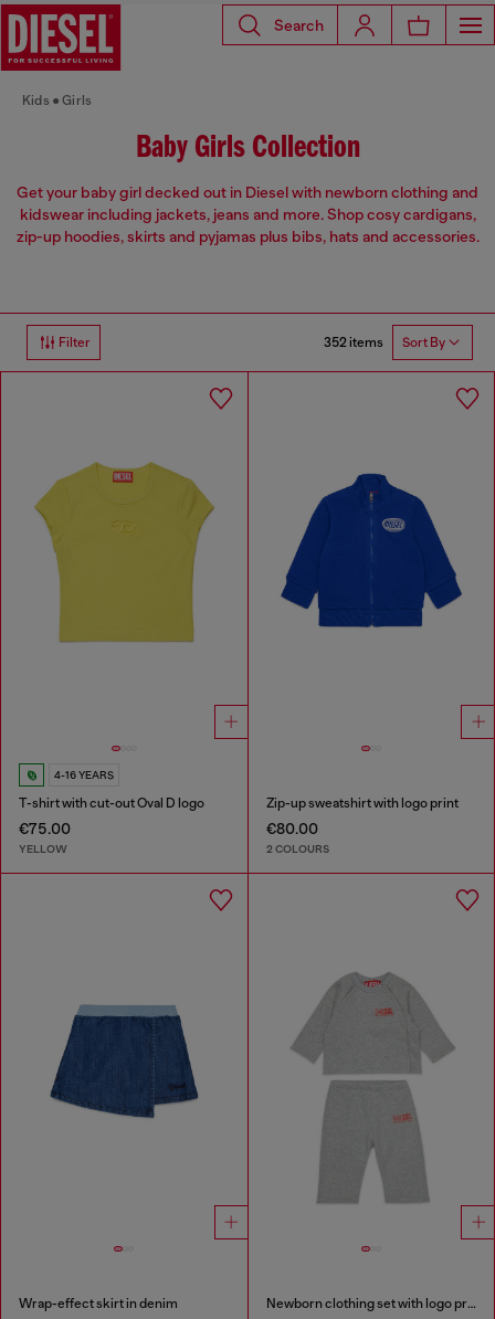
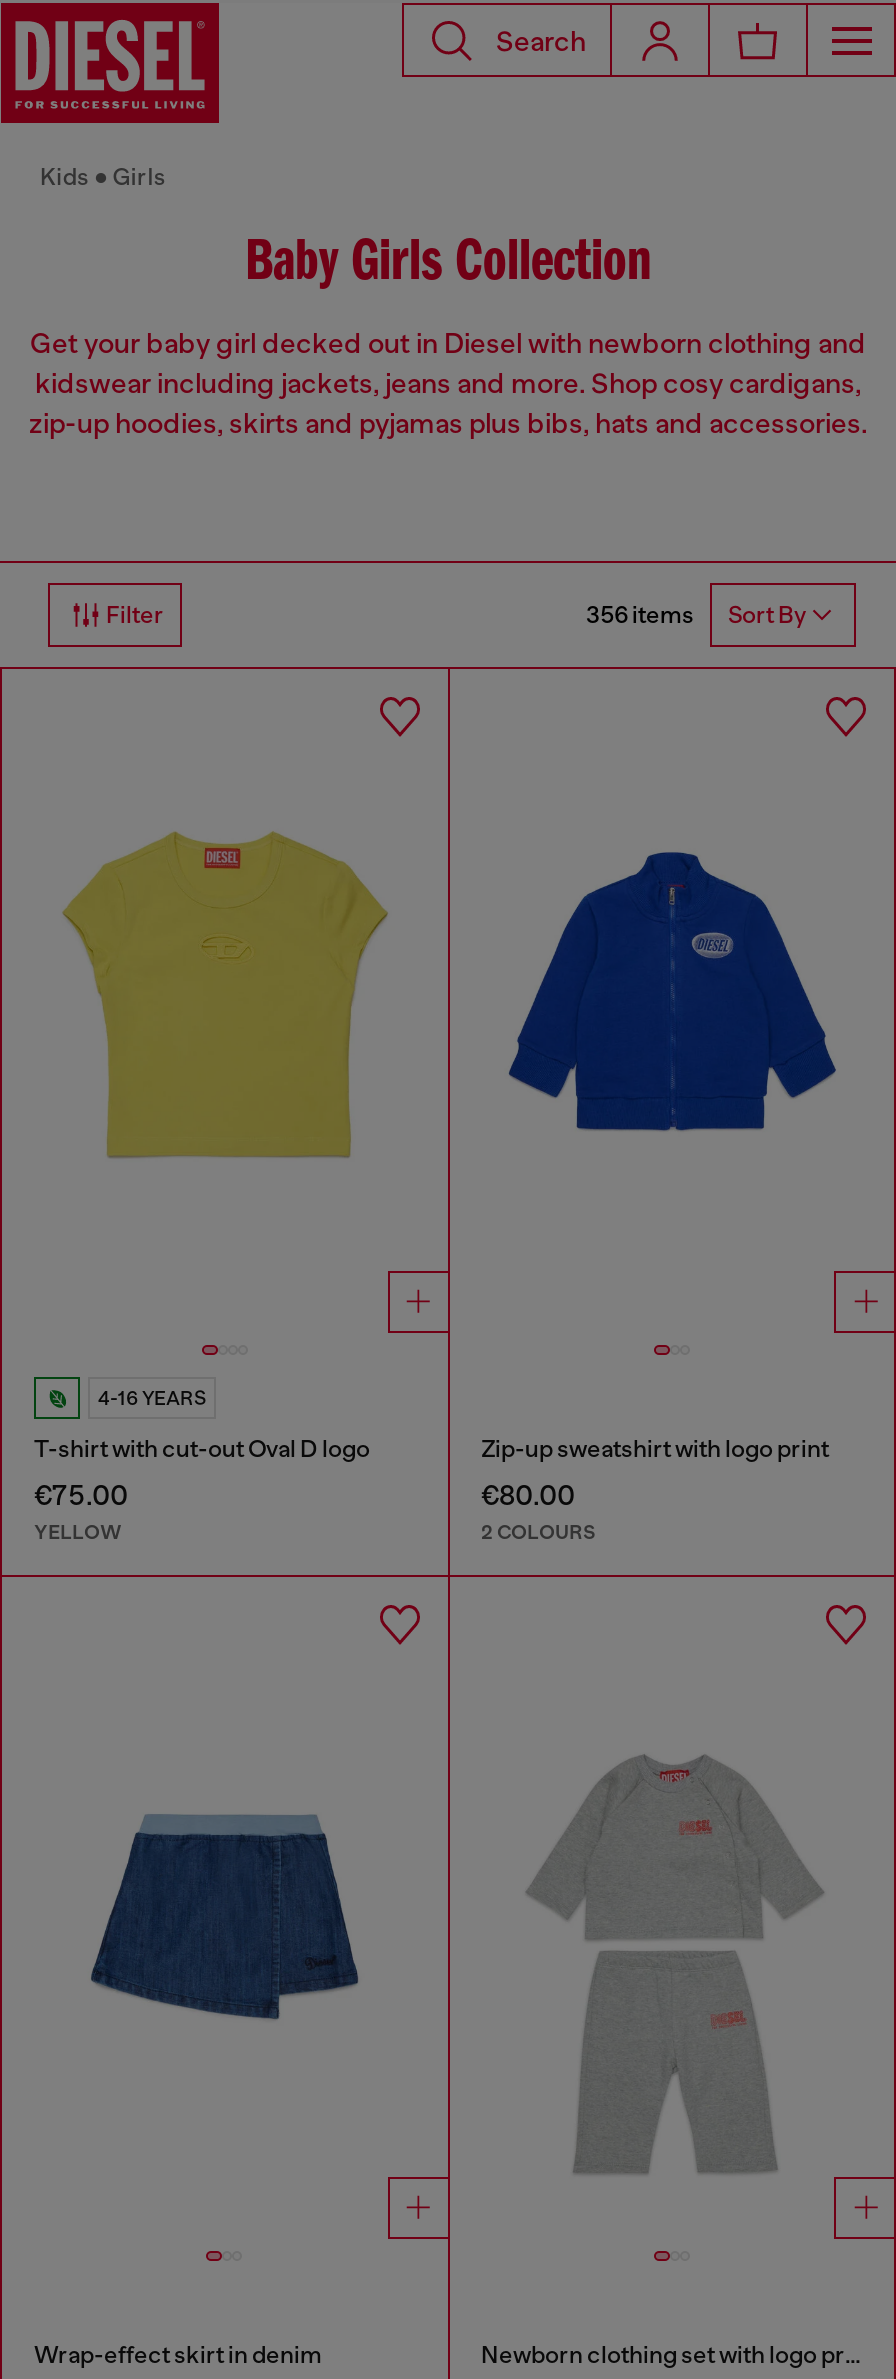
[324,335,445,351] 352 items Sort By -> [586,601,806,630] 356 items Sort By

